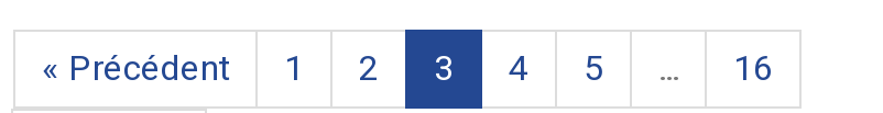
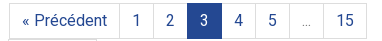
[733,47,773,89] 16 -> [336,11,354,30] 15

